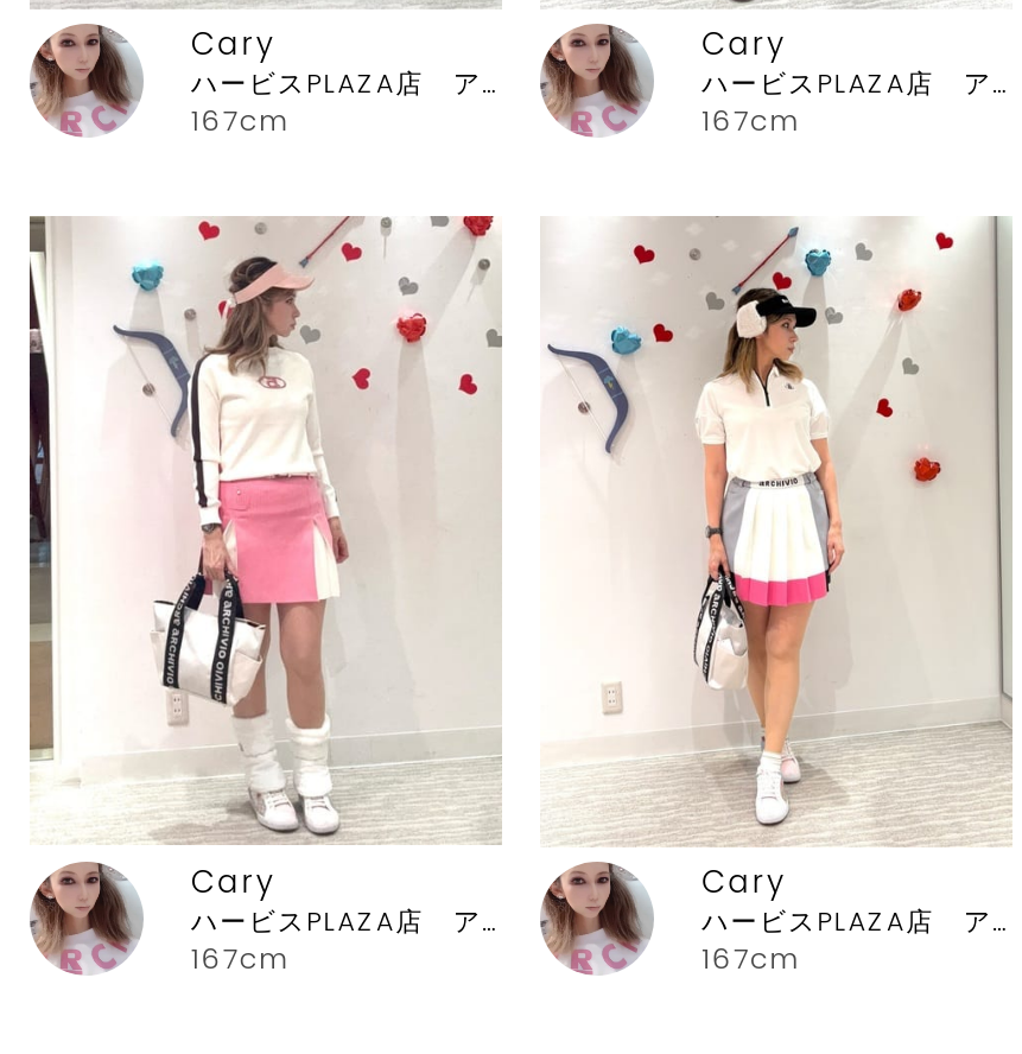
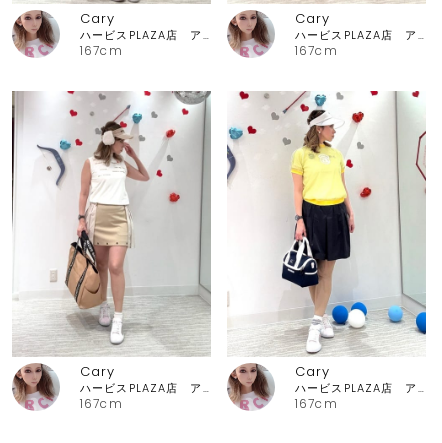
[27,214,502,845] [image] -> [11,90,212,356] [image]
[540,216,1013,845] [image] -> [226,90,427,355] [image]

